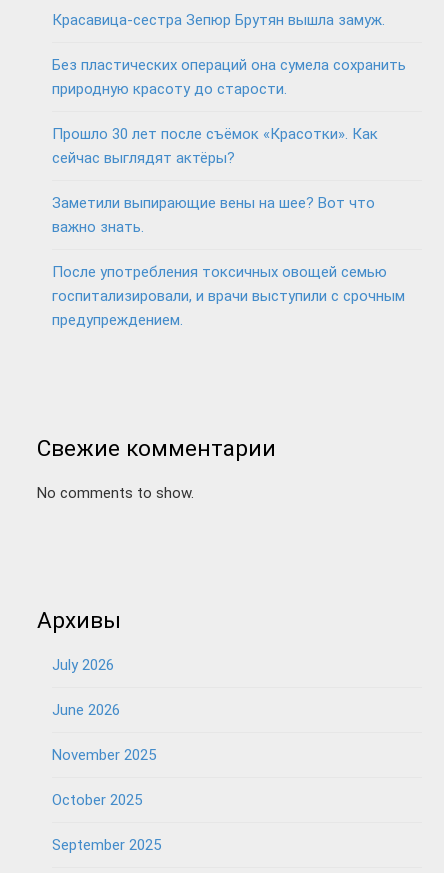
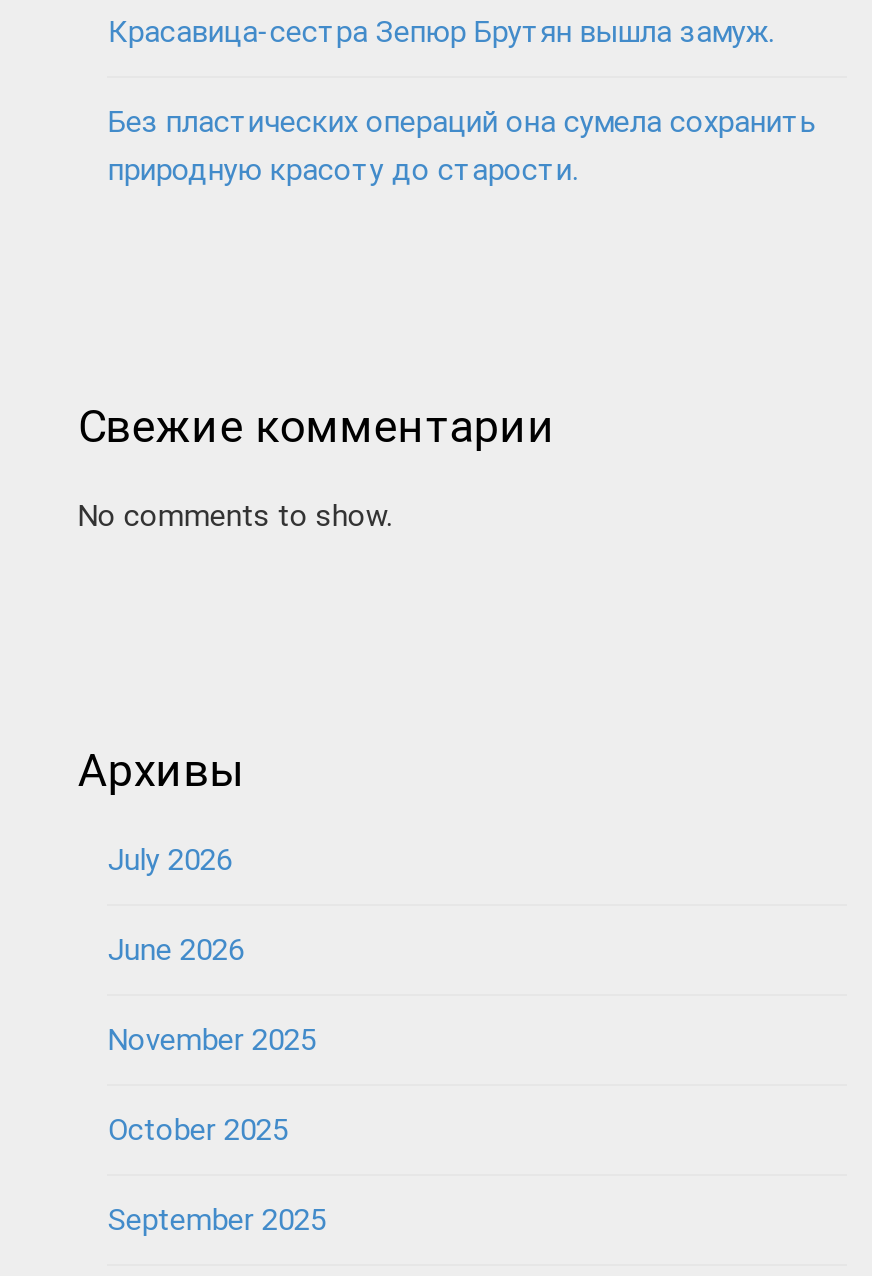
[52,125,405,329] Прошло 30 лет после съёмок «Красотки». Как | сейчас выглядят актёры? | Заметили выпирающие вены на шее? Вот что | важно знать. | После употребления токсичных овощей семью | госпитализировали, и врачи выступили с срочным | предупреждением. -> none

